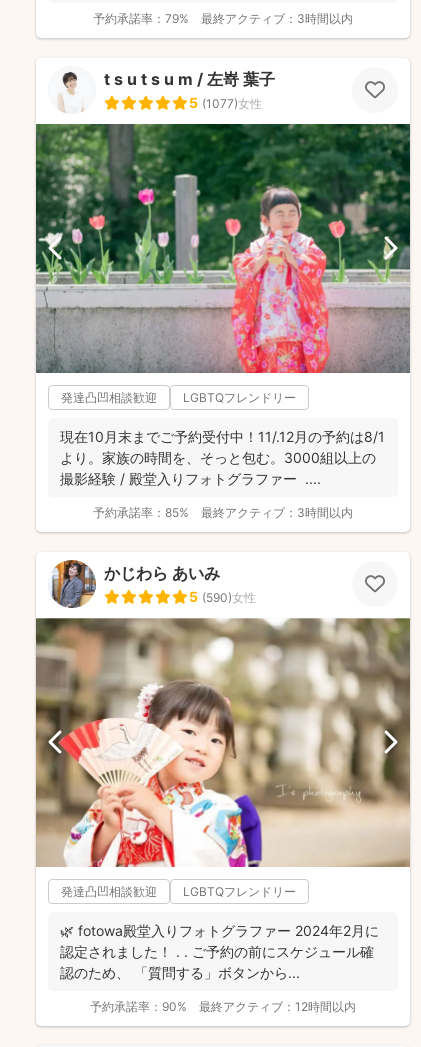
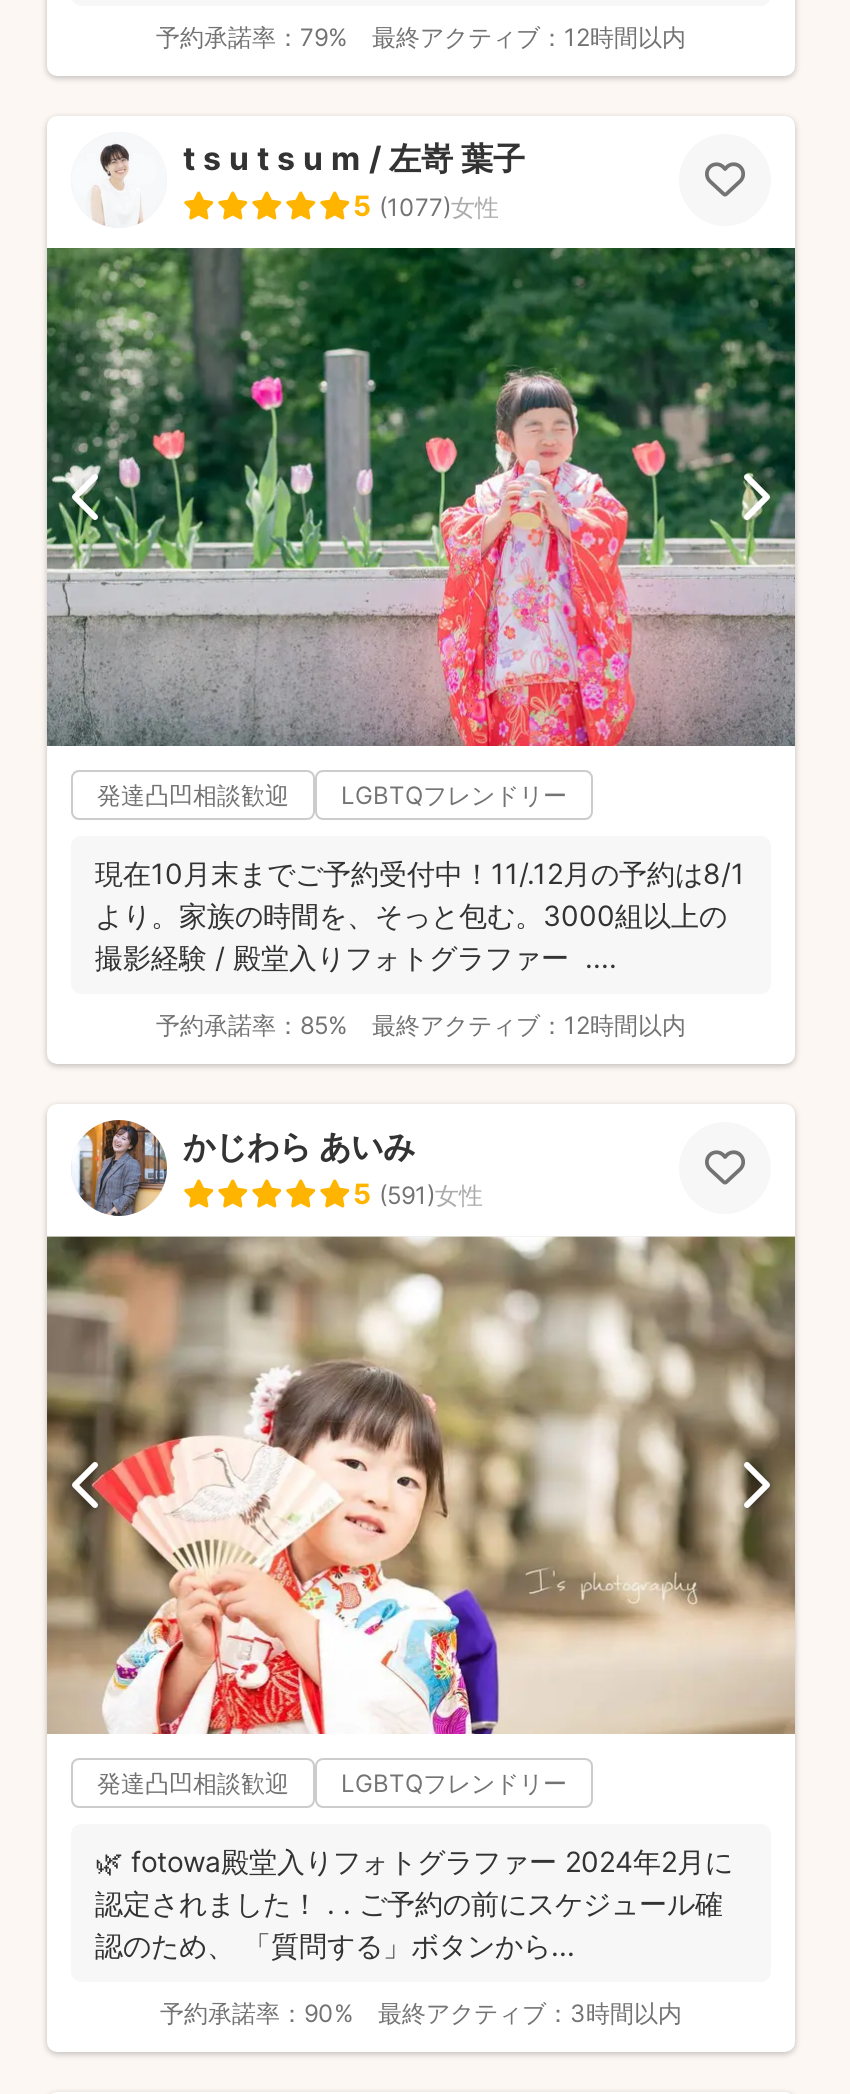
[201,11,353,26] 最終アクティブ：3時間以内 -> [372,21,686,51] 最終アクティブ：12時間以内
[201,505,353,520] 最終アクティブ：3時間以内 -> [372,1010,686,1040] 最終アクティブ：12時間以内
[189,588,256,605] 5 (590)女性 -> [353,1176,483,1210] 5 (591)女性
[199,999,356,1014] 最終アクティブ：12時間以内 -> [378,1999,682,2029] 最終アクティブ：3時間以内

